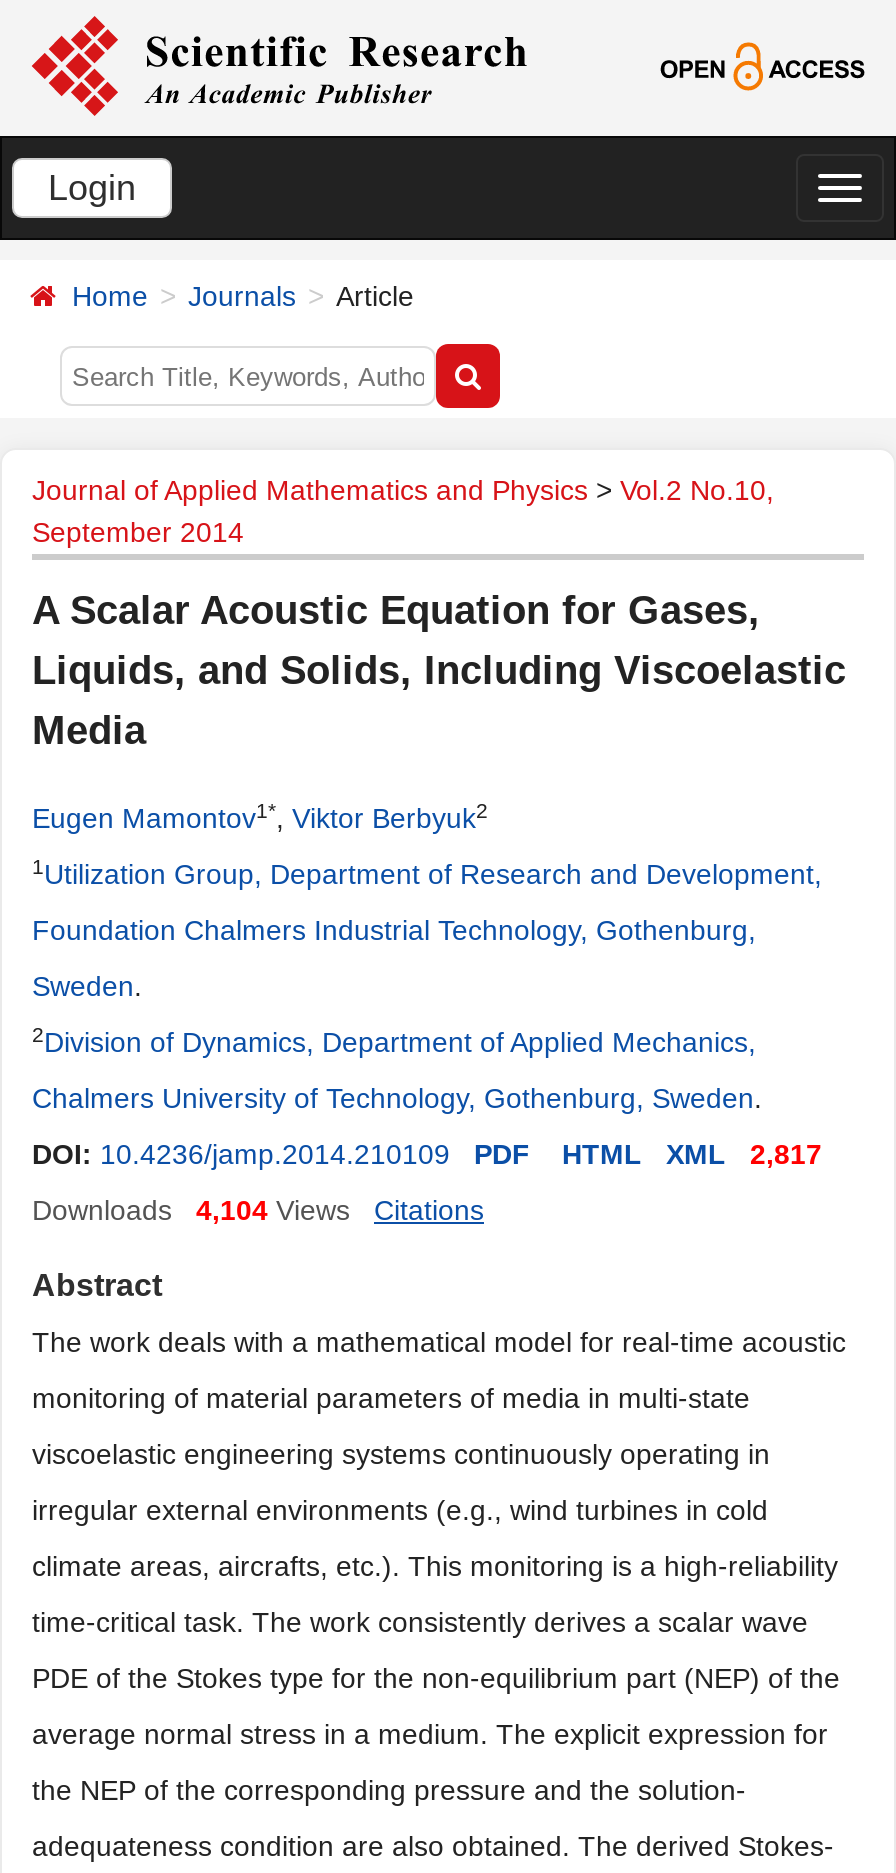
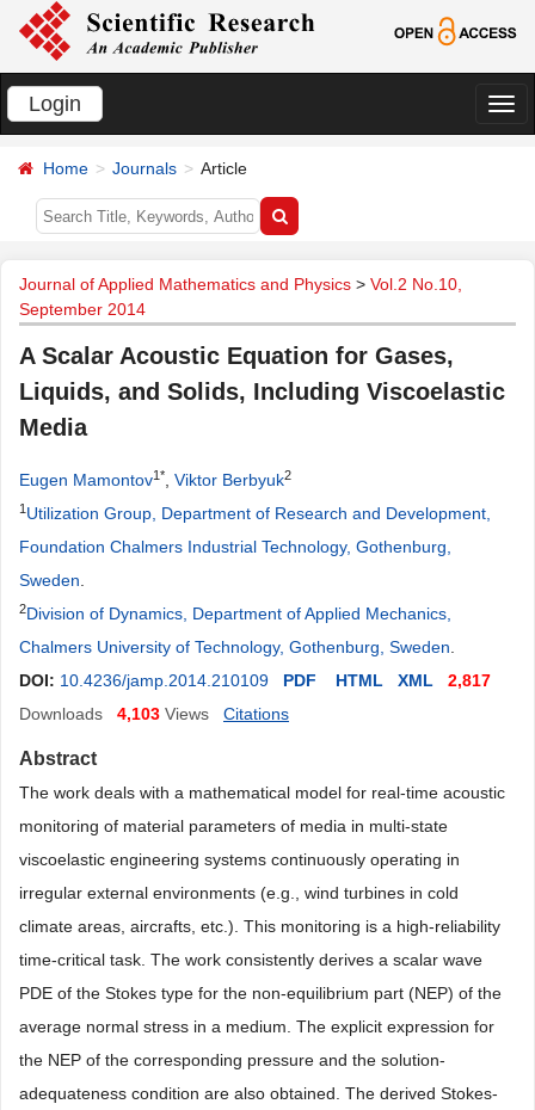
[32,1194,350,1226] Downloads 4,104 Views -> [19,704,209,723] Downloads 4,103 Views

